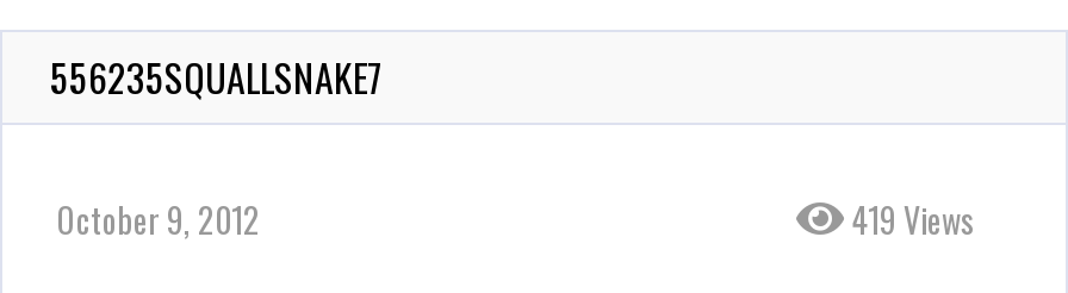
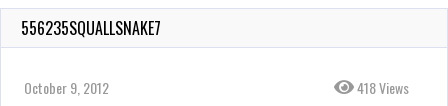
[844,194,975,244] 419 Views -> [354,77,409,98] 418 Views

